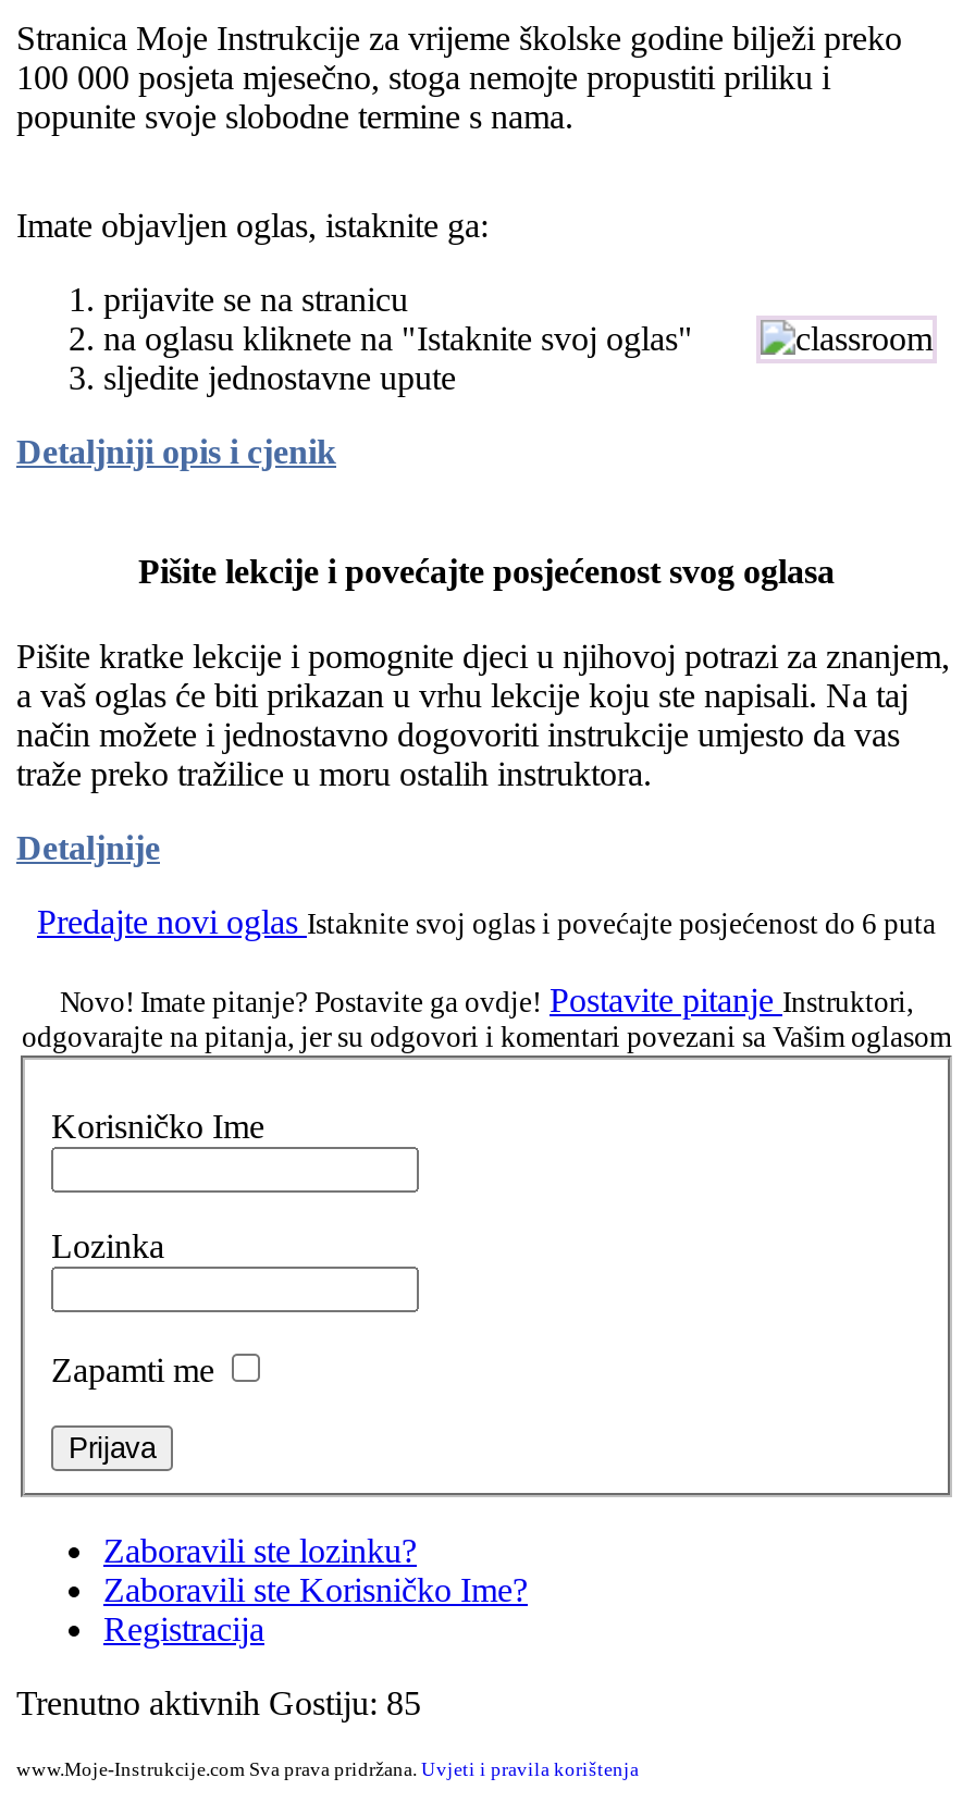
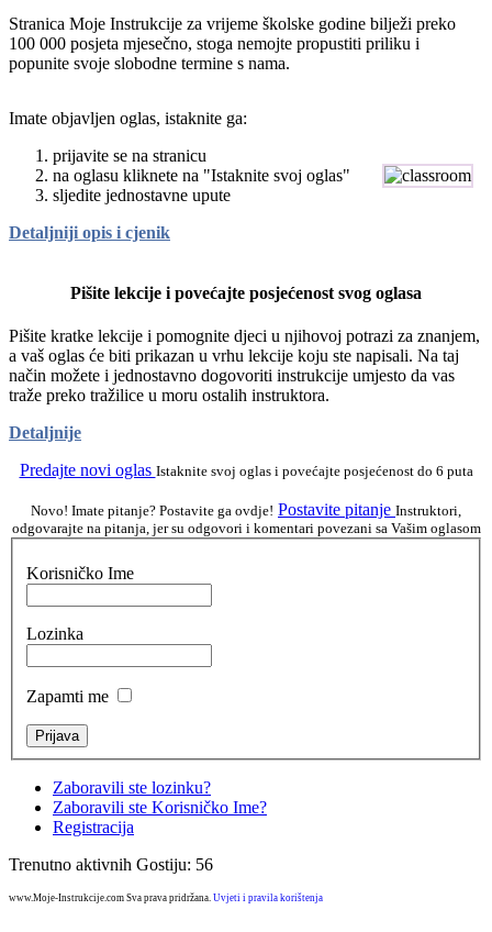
[16,1684,430,1721] Trenutno aktivnih Gostiju: 85 -> [9,855,217,874] Trenutno aktivnih Gostiju: 56

